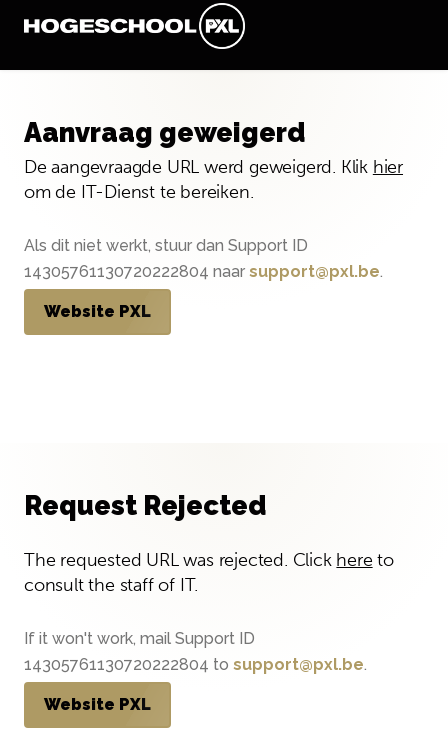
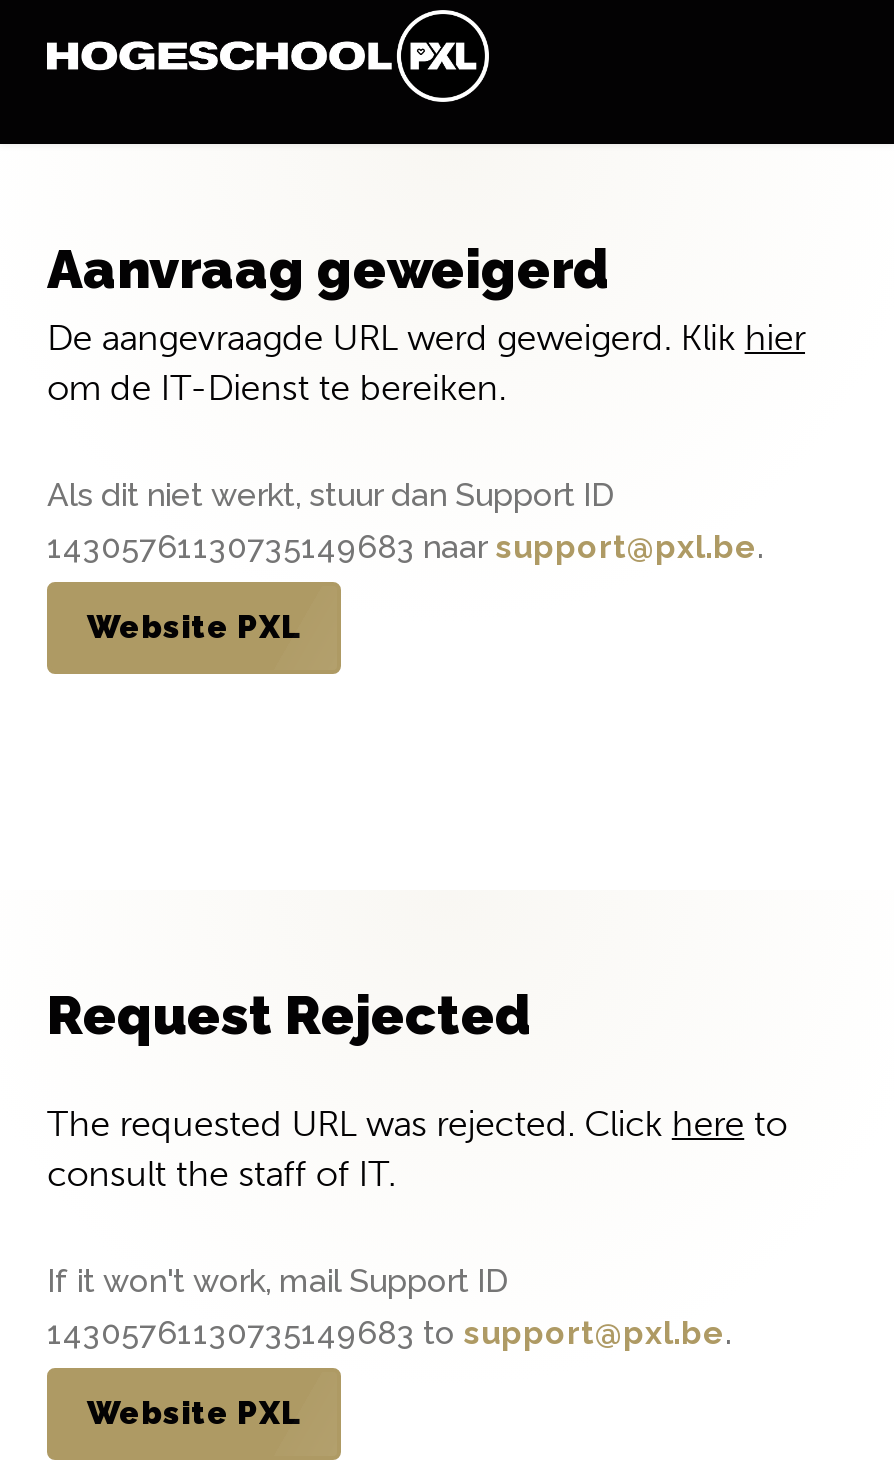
[24,262,383,281] 14305761130720222804 naar support@pxl.be. -> [47,528,763,566] 14305761130735149683 naar support@pxl.be.
[24,655,367,674] 14305761130720222804 to support@pxl.be. -> [47,1314,731,1352] 14305761130735149683 to support@pxl.be.

